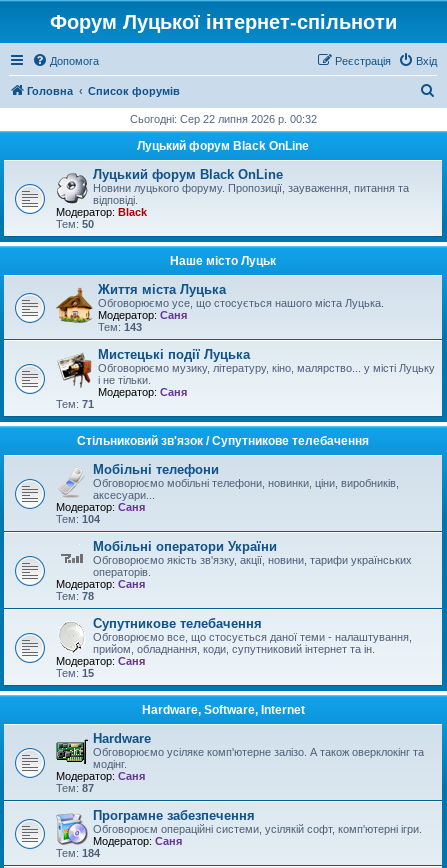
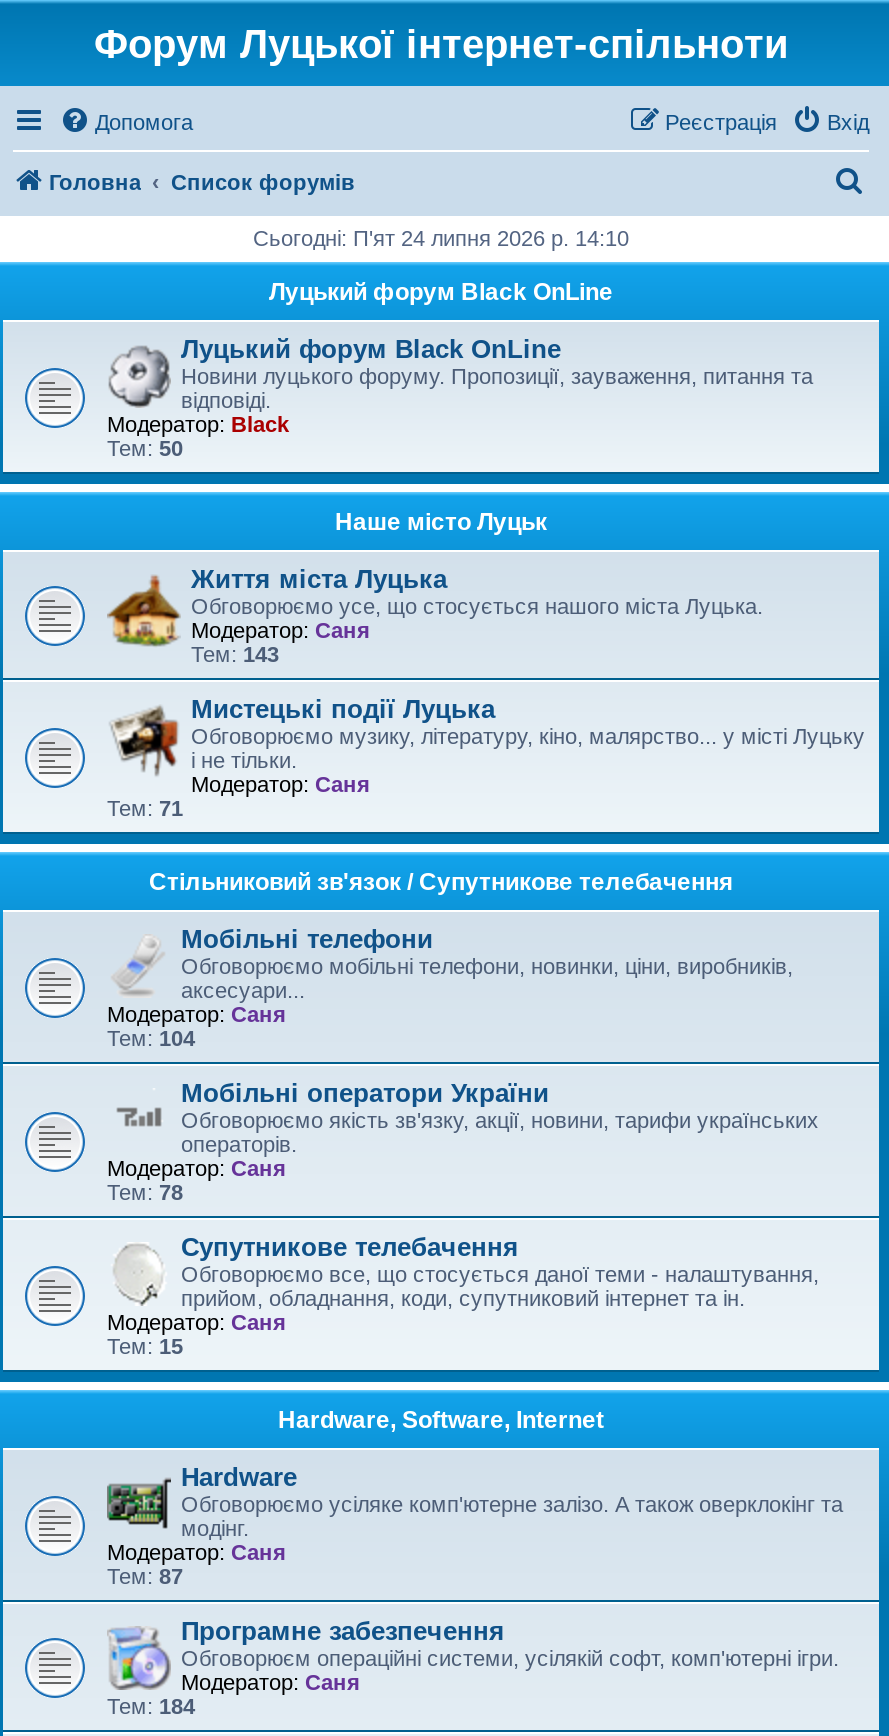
[129,113,316,125] Сьогодні: Сер 22 липня 2026 р. 00:32 -> [253,226,629,250] Сьогодні: П'ят 24 липня 2026 р. 14:10

